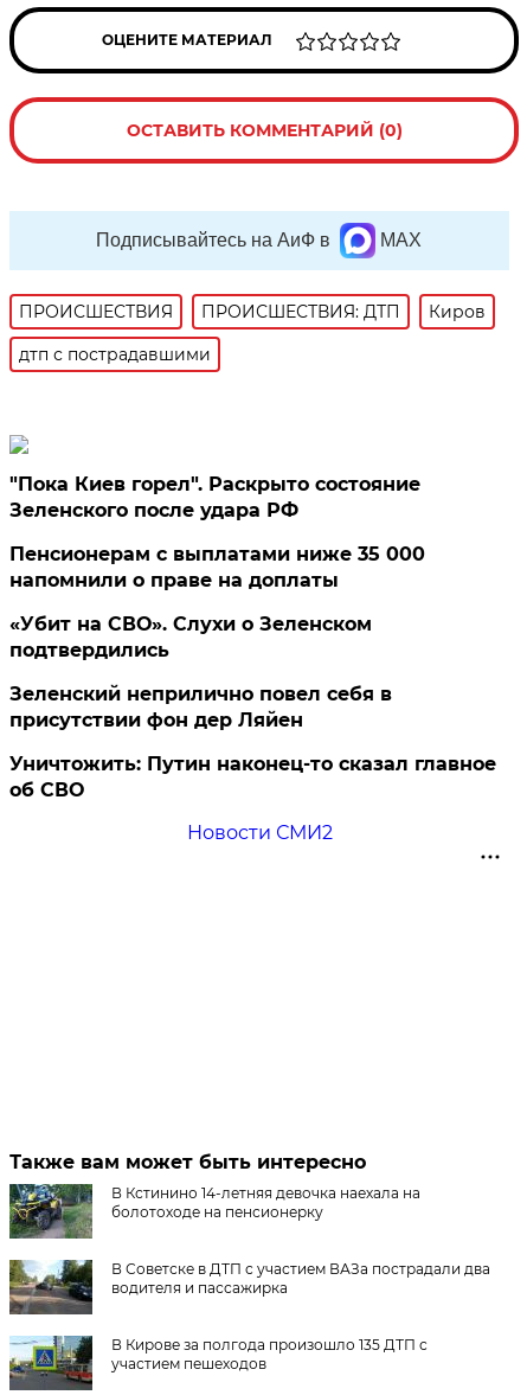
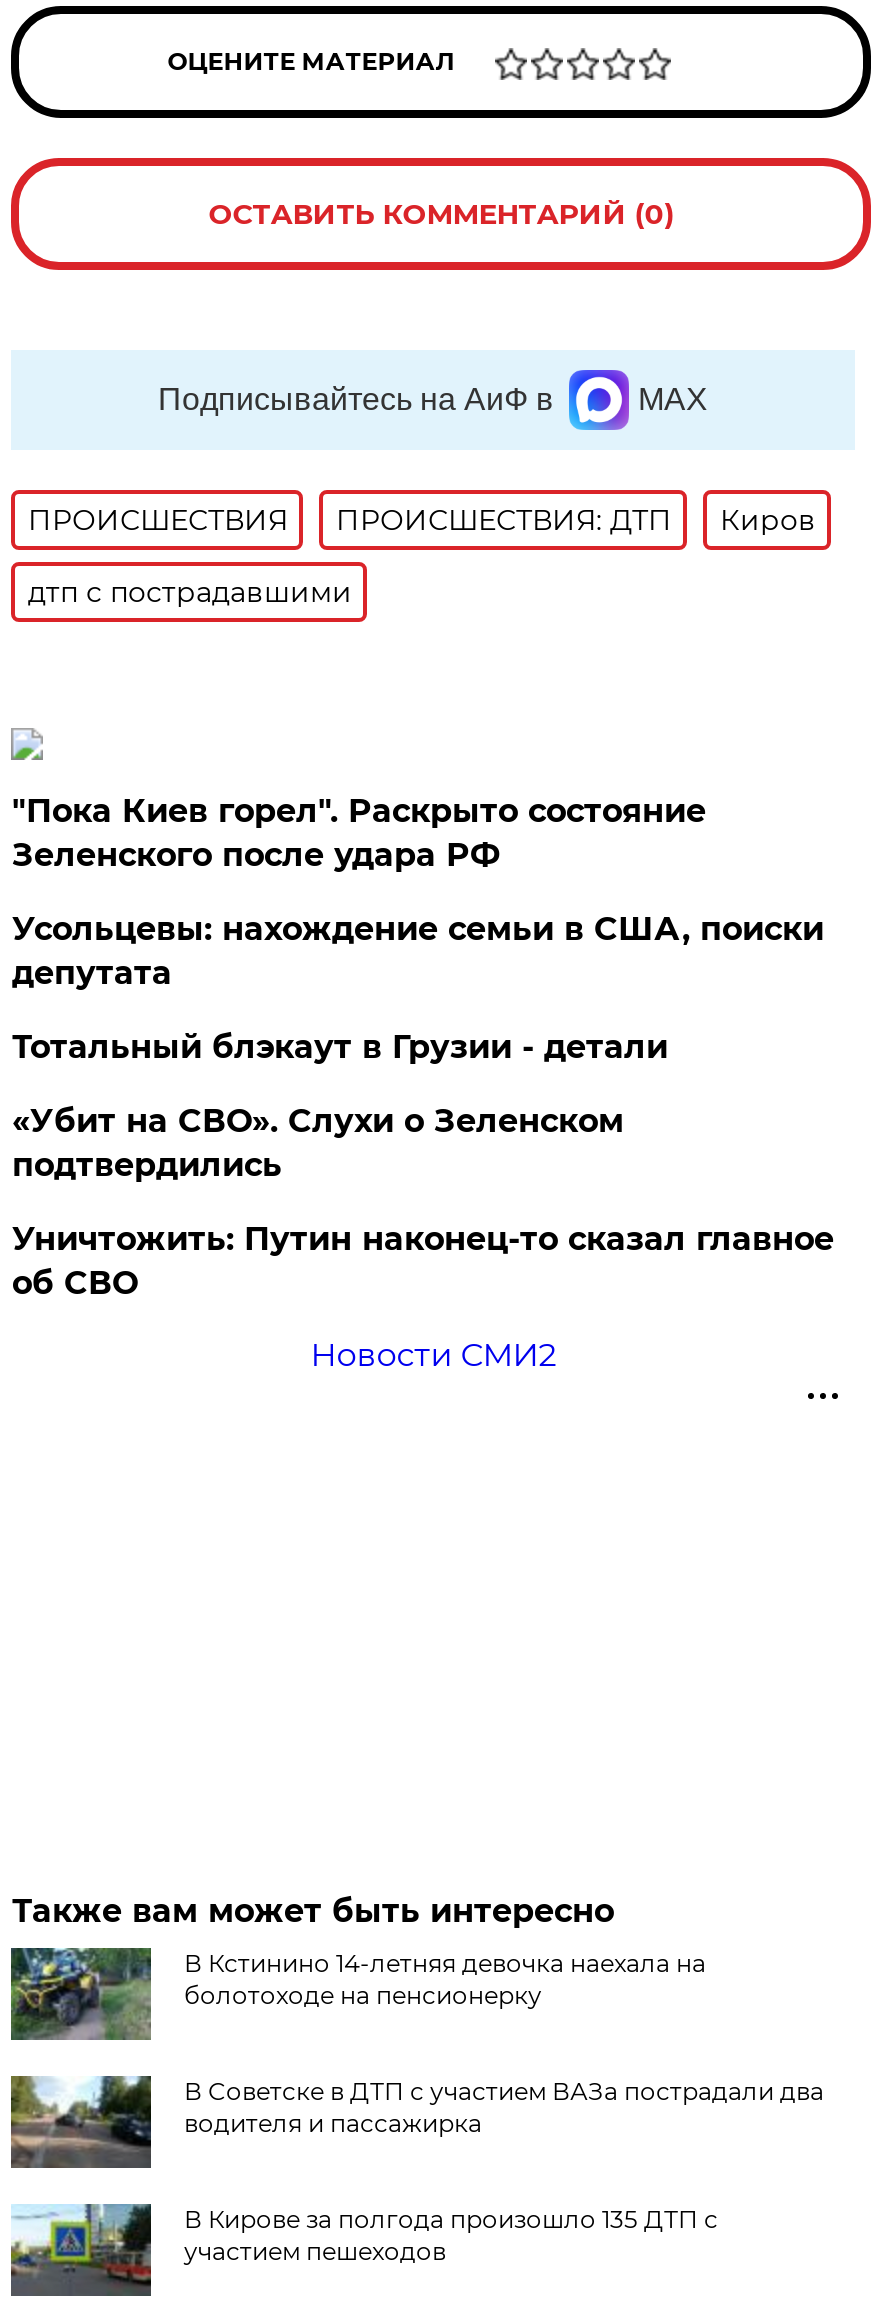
[10,543,426,591] Пенсионерам с выплатами ниже 35 000 | напомнили о праве на доплаты -> [12,910,824,1066] Усольцевы: нахождение семьи в США, поиски | депутата | Тотальный блэкаут в Грузии - детали
moved [10,613,372,661] -> [12,1102,624,1184]: «Убит на СВО». Слухи о Зеленском | подтвердились
[10,683,392,731] Зеленский неприлично повел cебя в | присутствии фон дер Ляйен -> none

